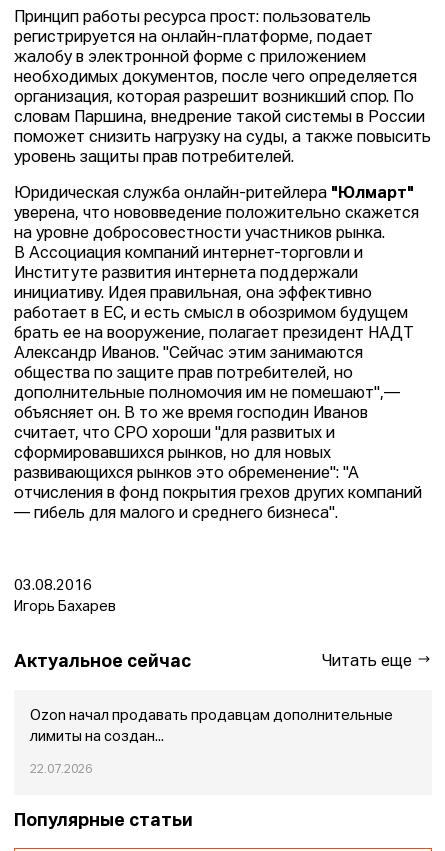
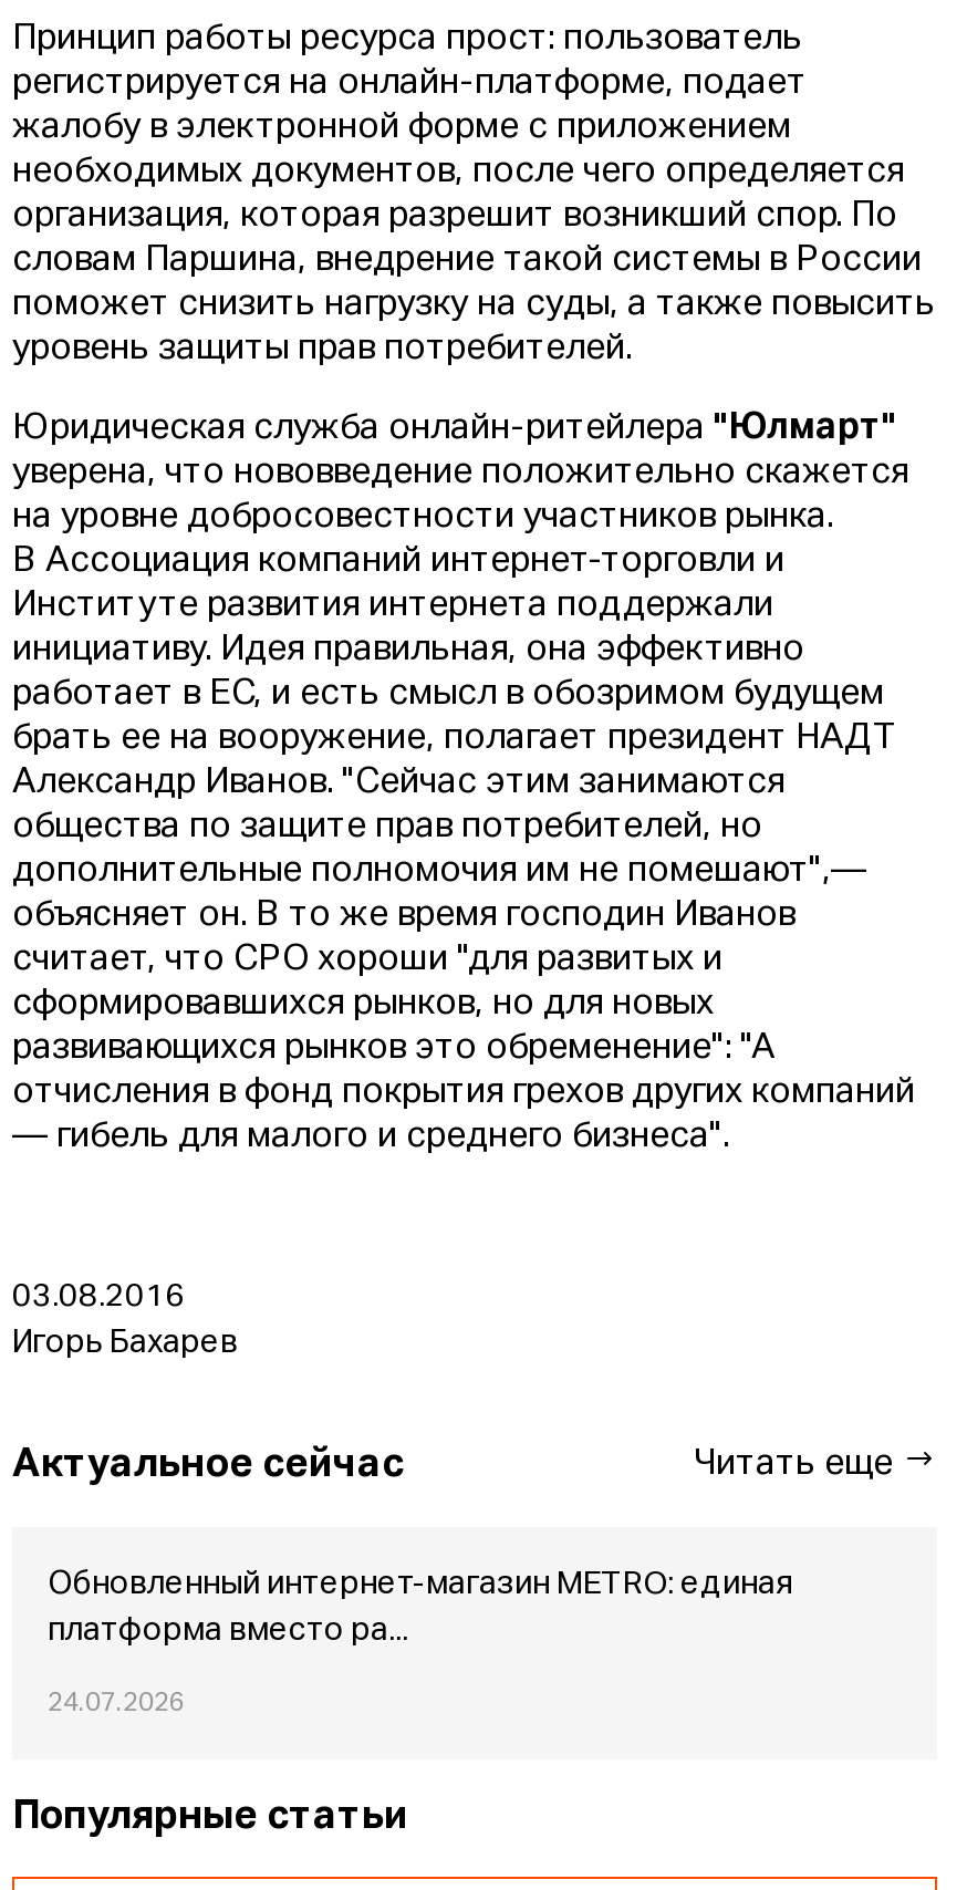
[30,709,393,723] Ozon начал продавать продавцам дополнительные -> [48,1569,793,1600] Обновленный интернет-магазин METRO: единая
[30,730,164,744] лимиты на создан... -> [48,1616,408,1647] платформа вместо ра...
[30,764,92,776] 22.07.2026 -> [48,1691,185,1717] 24.07.2026

